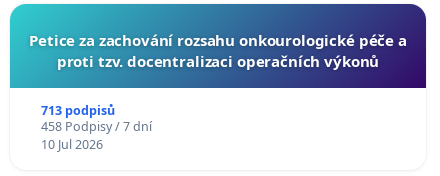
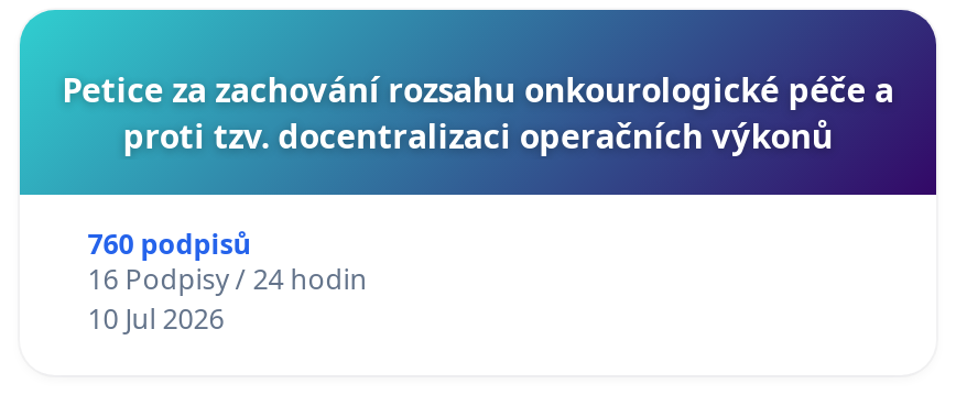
[41,102,115,119] 713 podpisů -> [88,225,251,263] 760 podpisů
[41,118,152,135] 458 Podpisy / 7 dní -> [88,260,367,298] 16 Podpisy / 24 hodin

